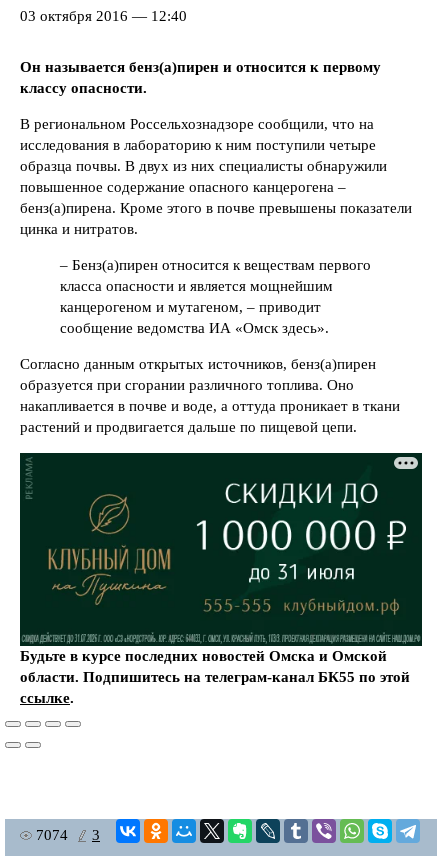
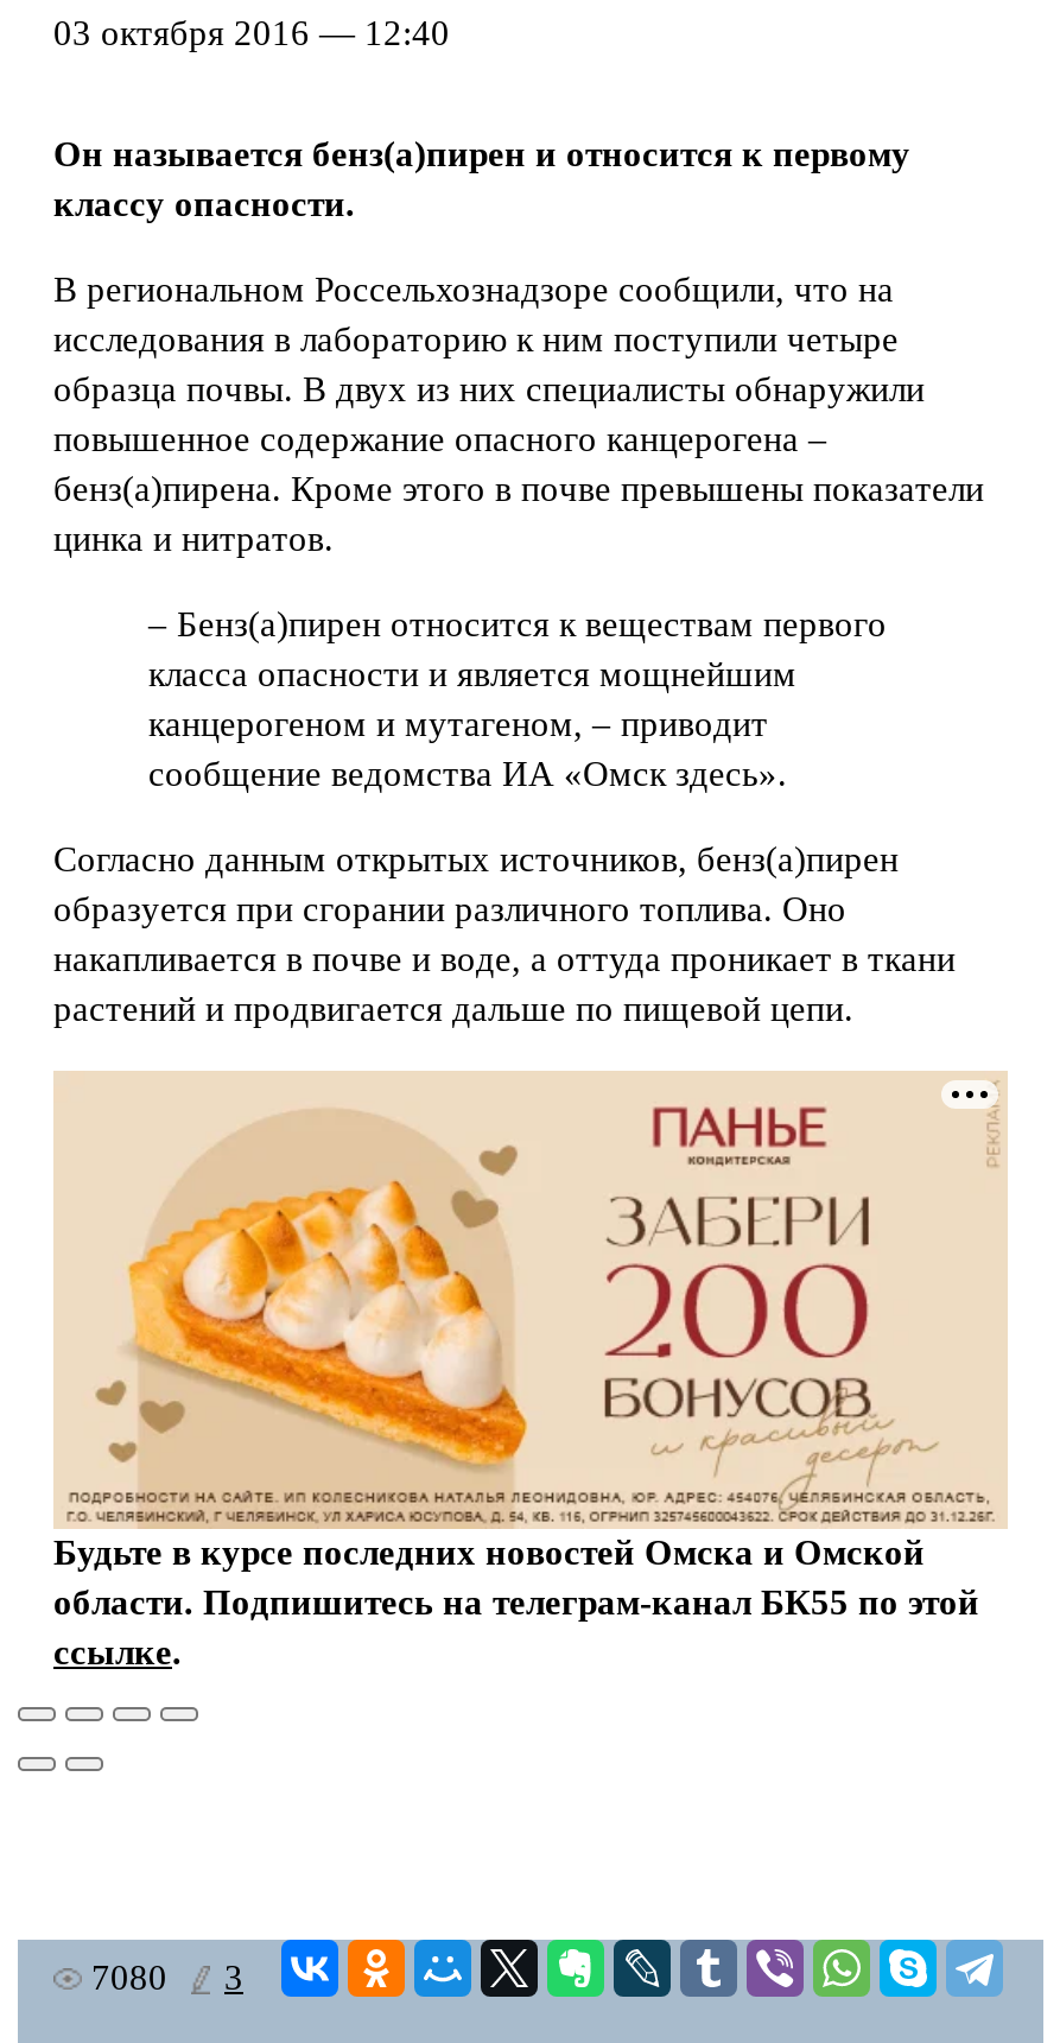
[19,452,423,647] [image] -> [53,1071,1008,1529] [image]
[36,827,100,843] 7074 3 -> [91,1959,243,1997] 7080 3

